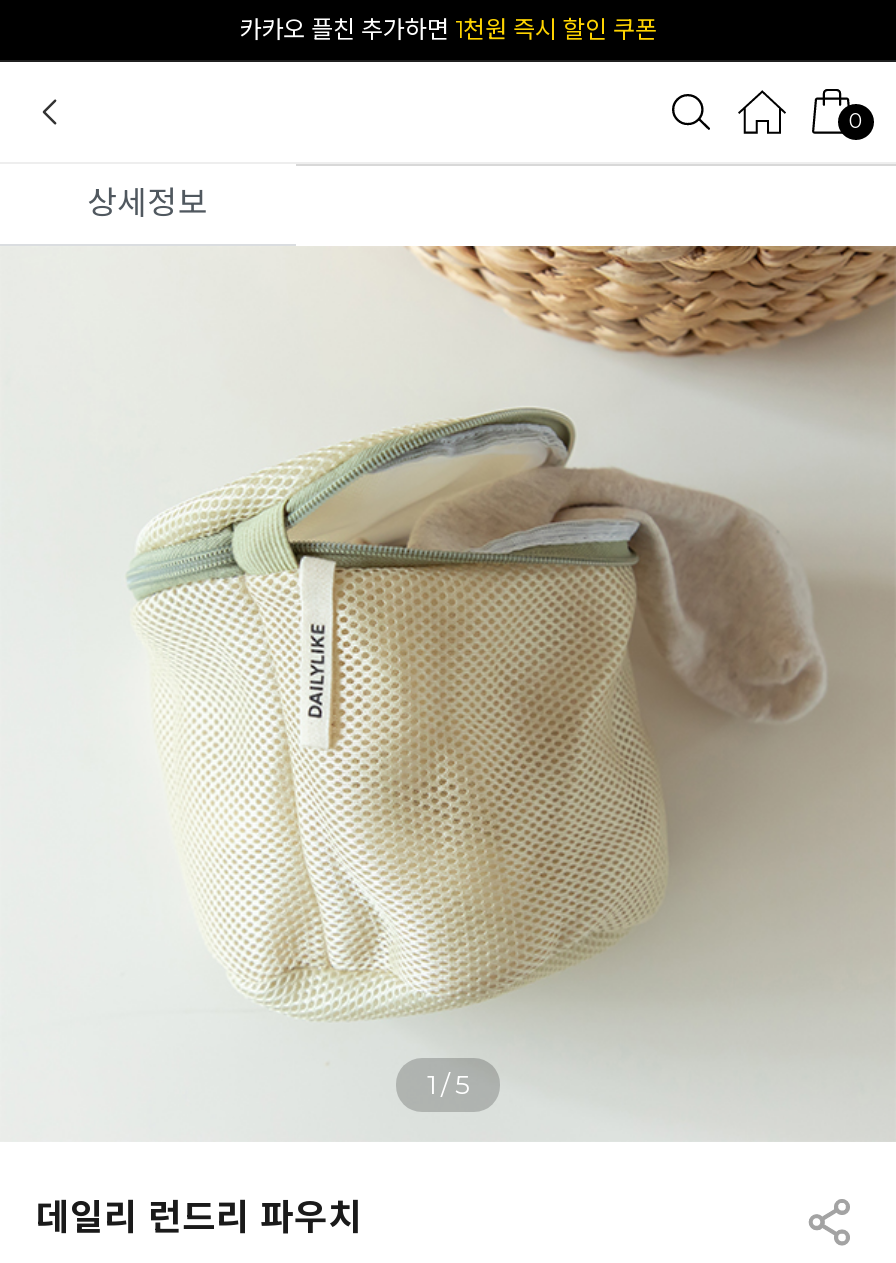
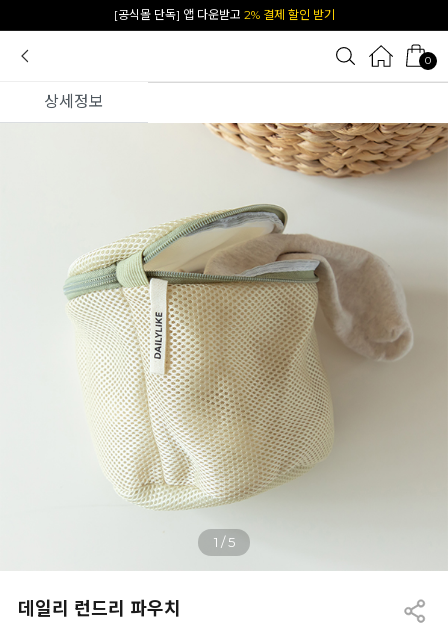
[239,14,657,44] 카카오 플친 추가하면 1천원 즉시 할인 쿠폰 -> [113,7,334,22] [공식몰 단독] 앱 다운받고 2% 결제 할인 받기

